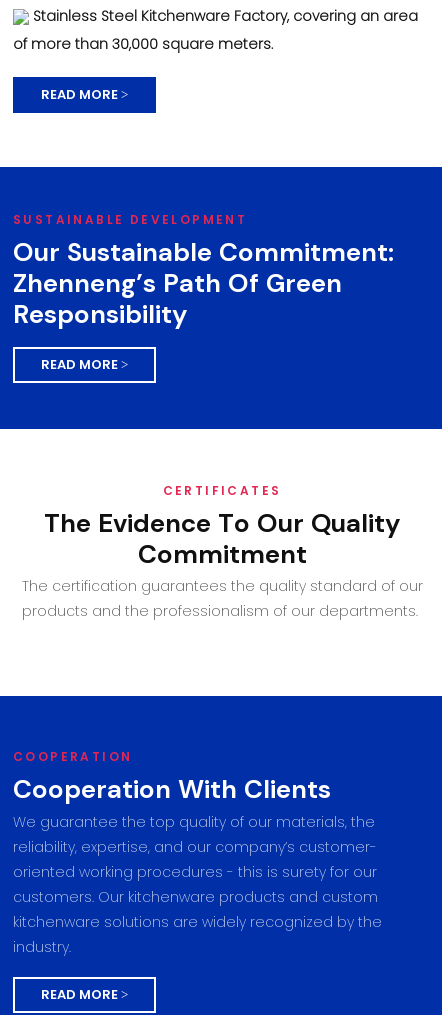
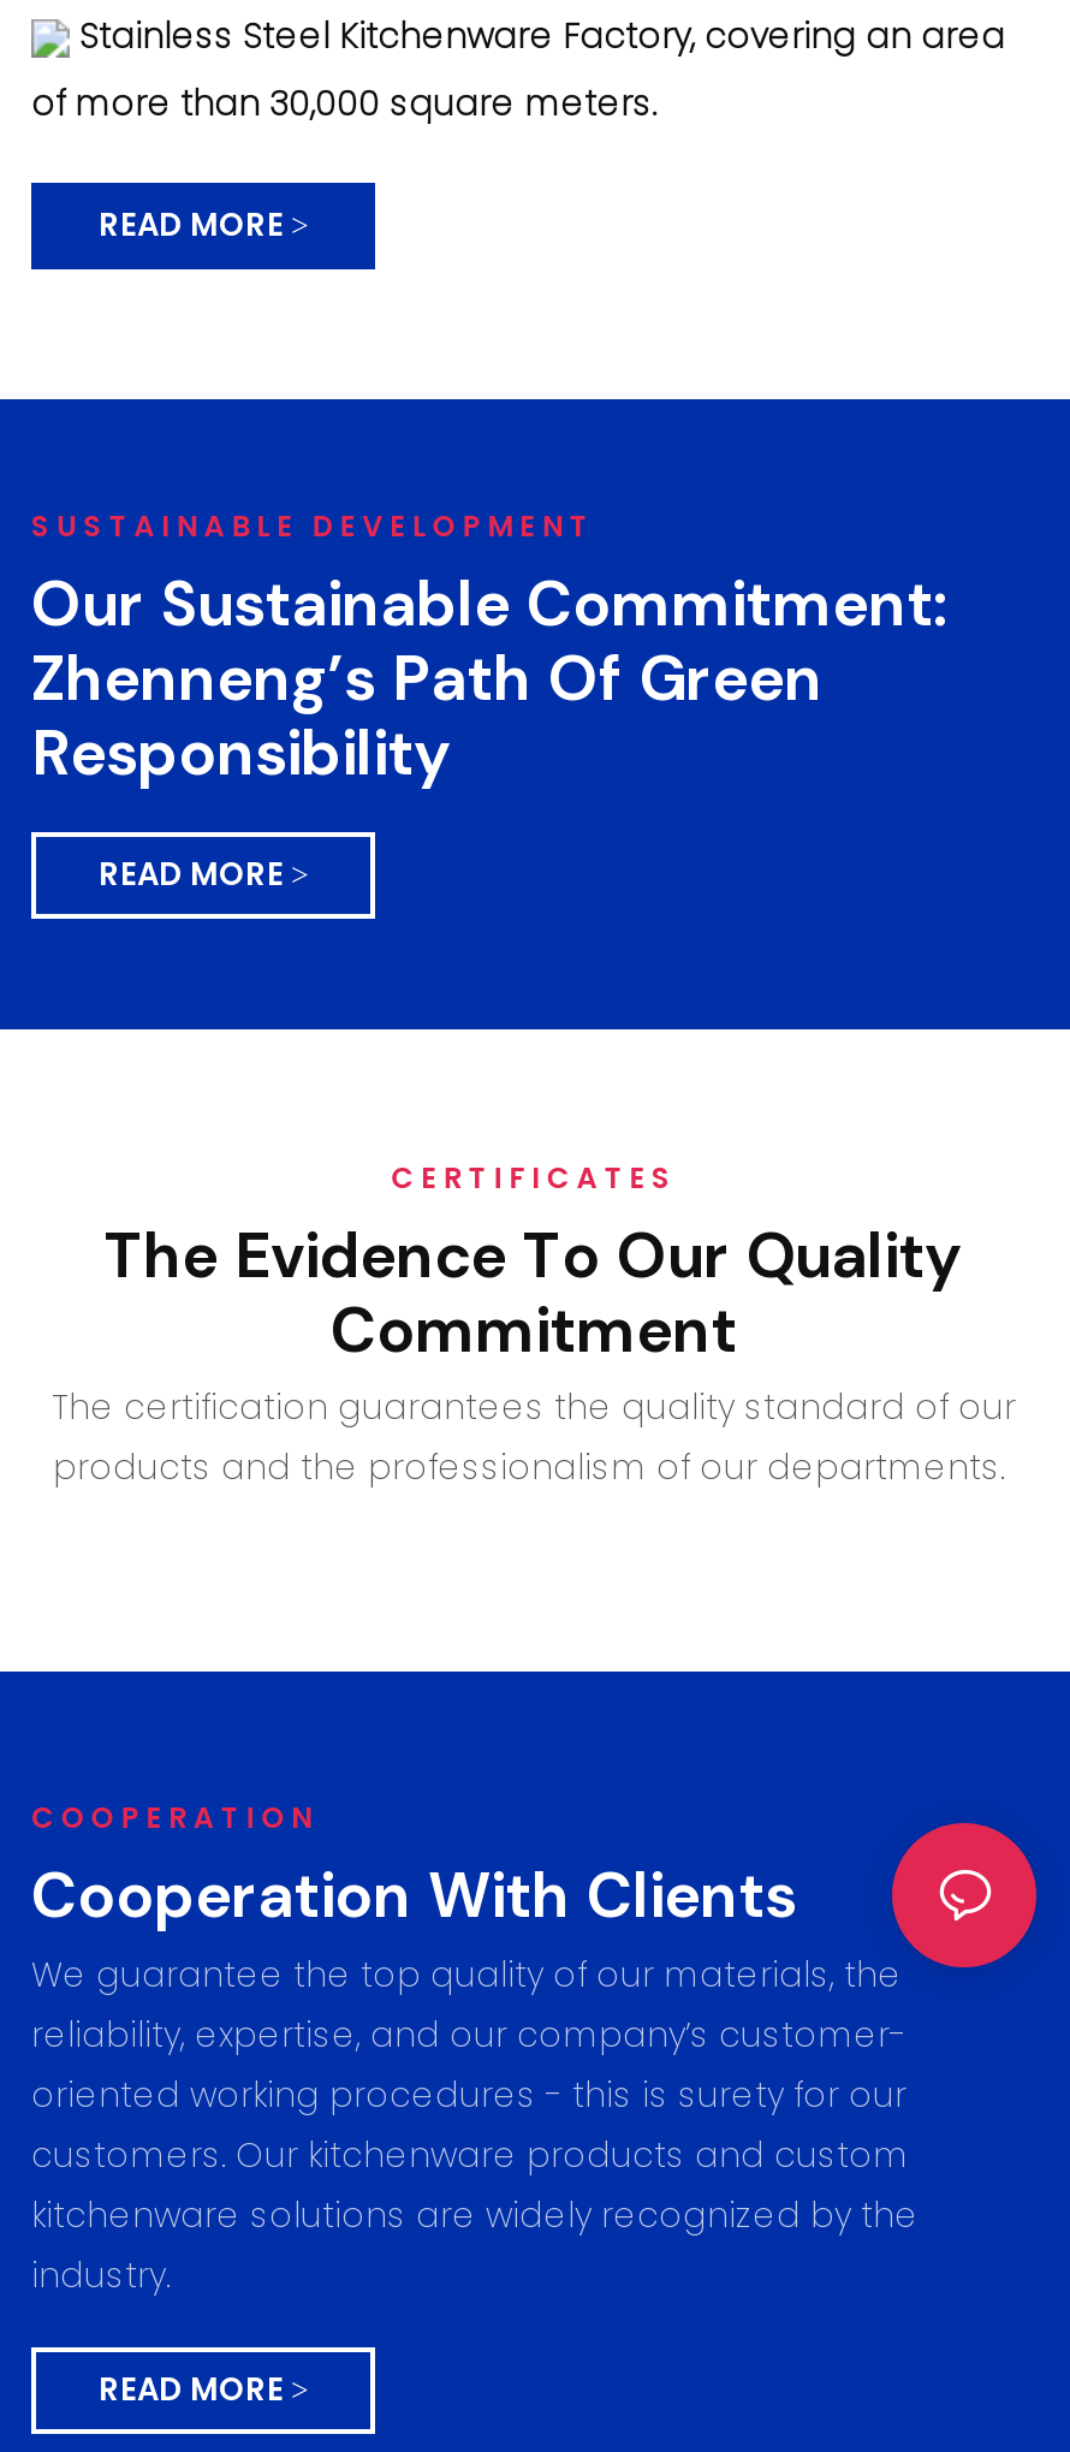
none -> [890,1821,1039,1970] [image]

